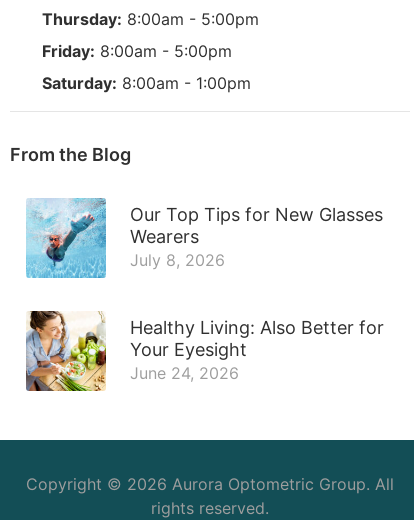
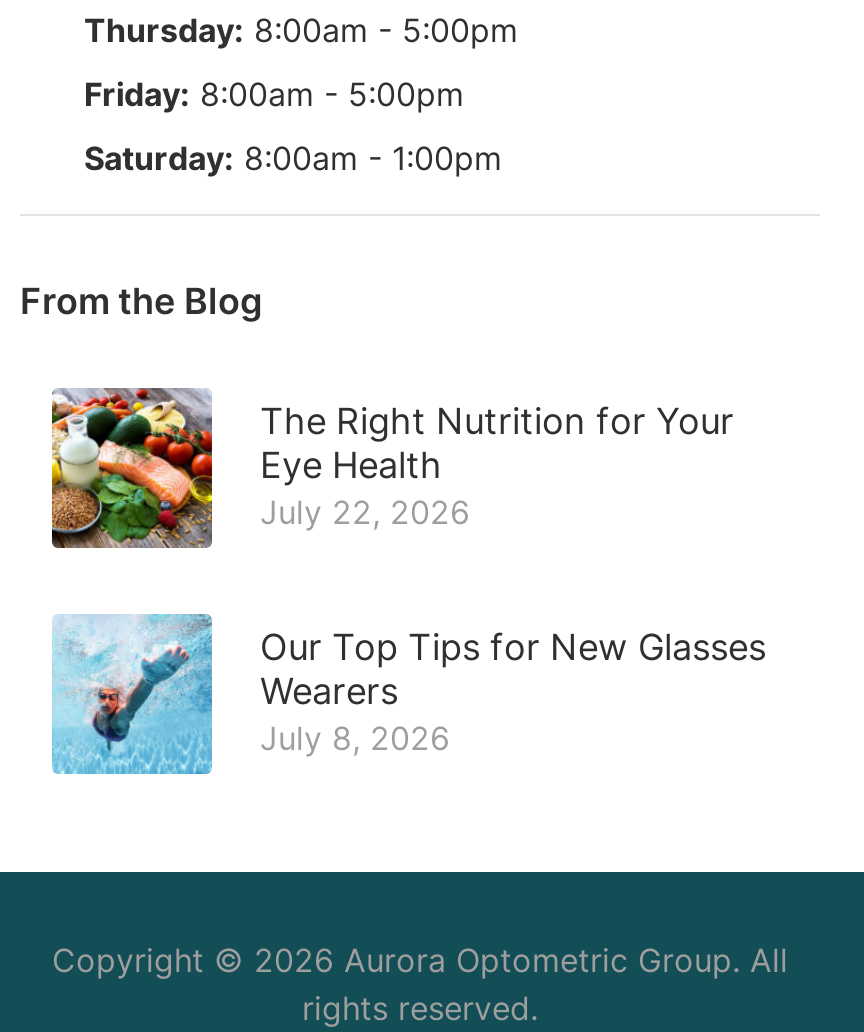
none -> [50,386,734,550] [image] | The Right Nutrition for Your | Eye Health | July 22, 2026
moved [25,197,383,279] -> [50,612,766,776]: [image] | Our Top Tips for New Glasses | Wearers | July 8, 2026
[25,310,384,392] [image] | Healthy Living: Also Better for | Your Eyesight | June 24, 2026 -> none

